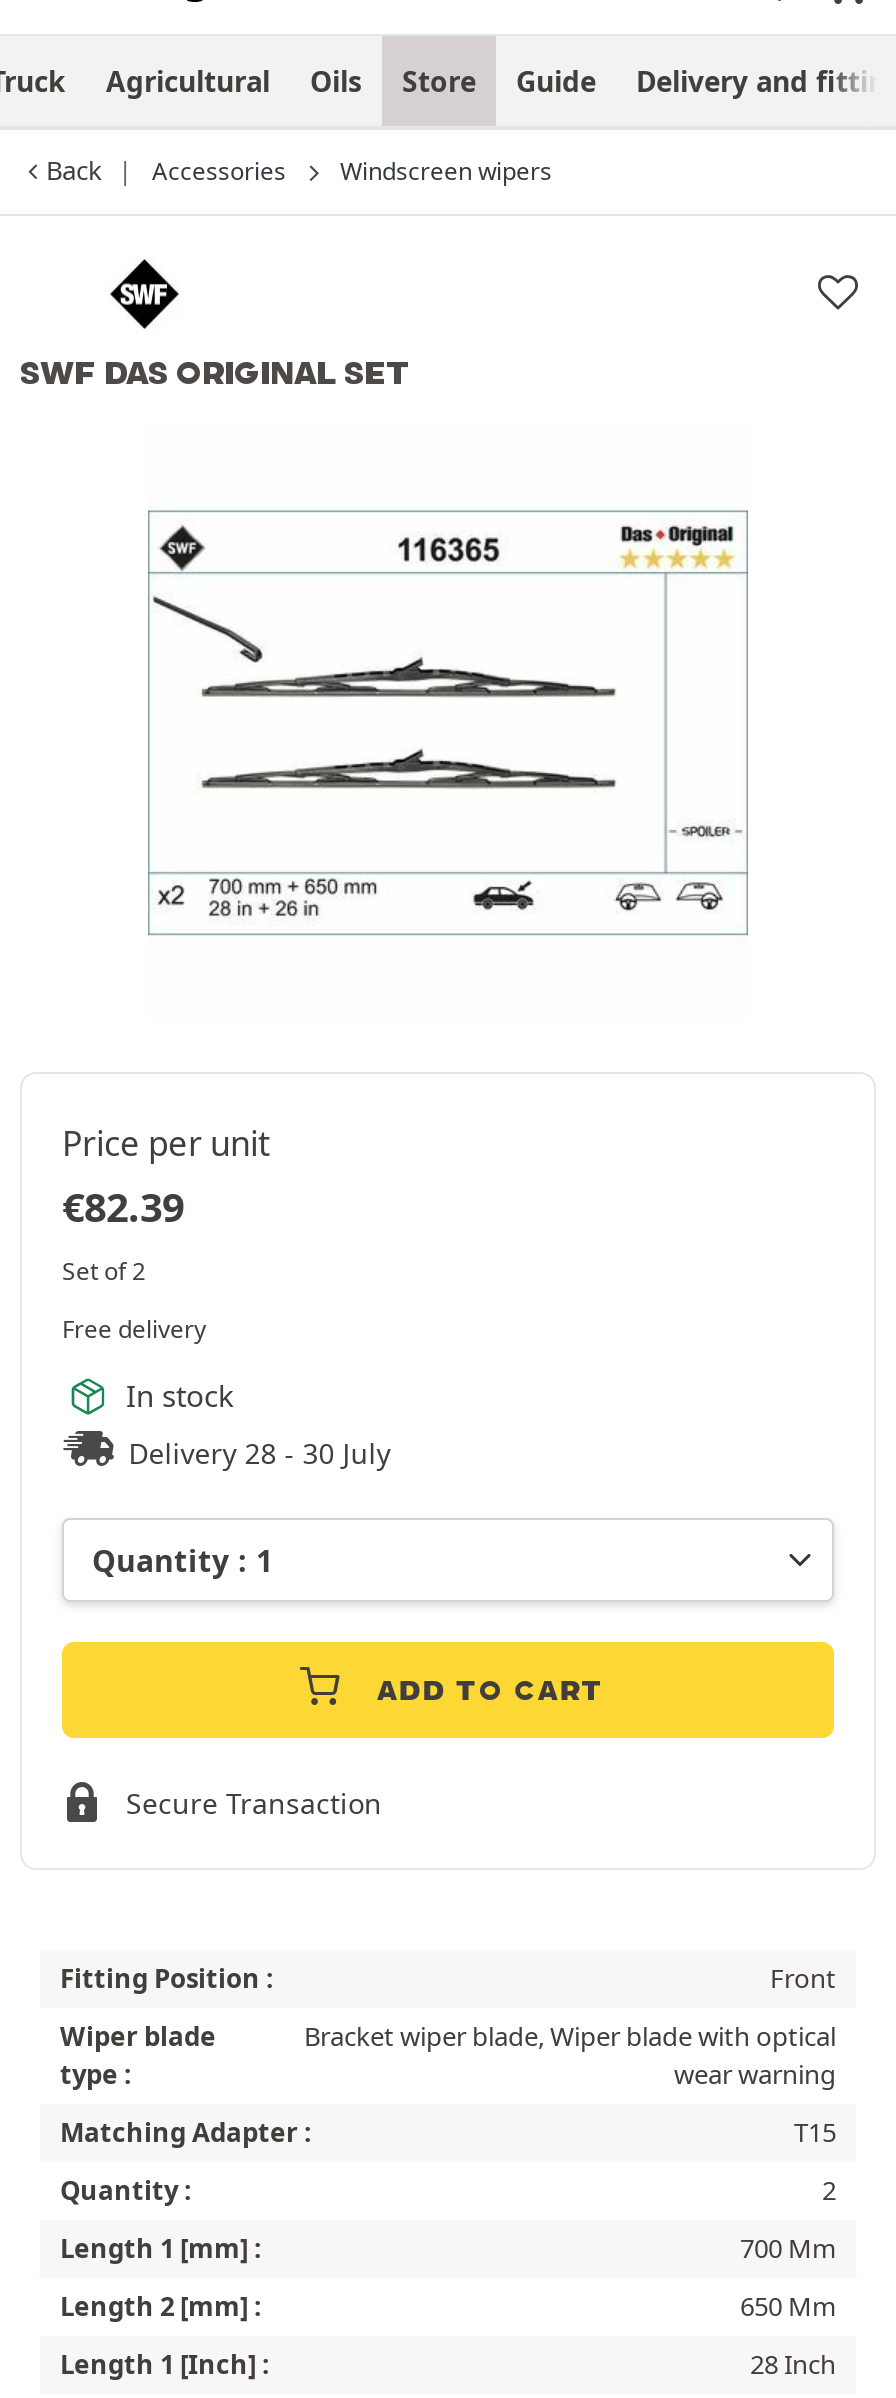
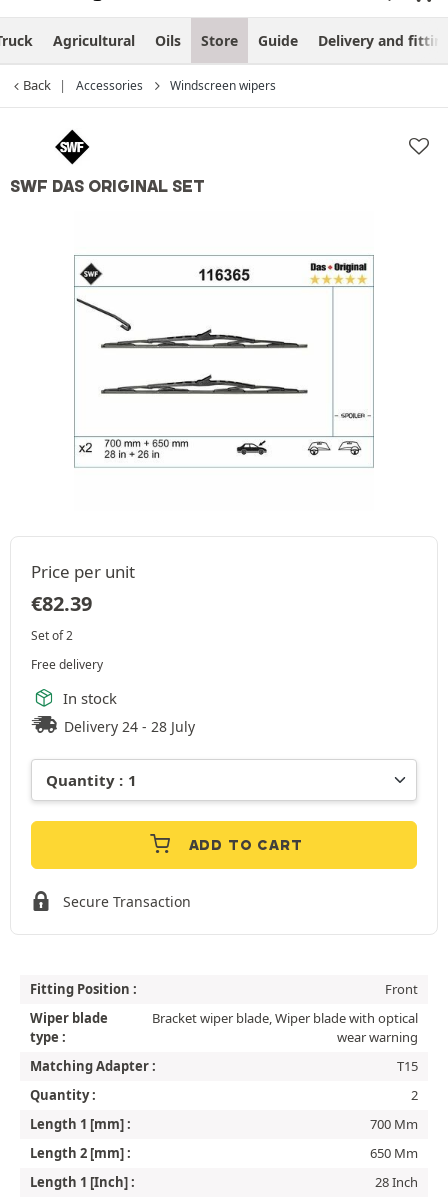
[128,1433,390,1471] Delivery 28 - 30 July -> [64,716,195,735] Delivery 24 - 28 July

